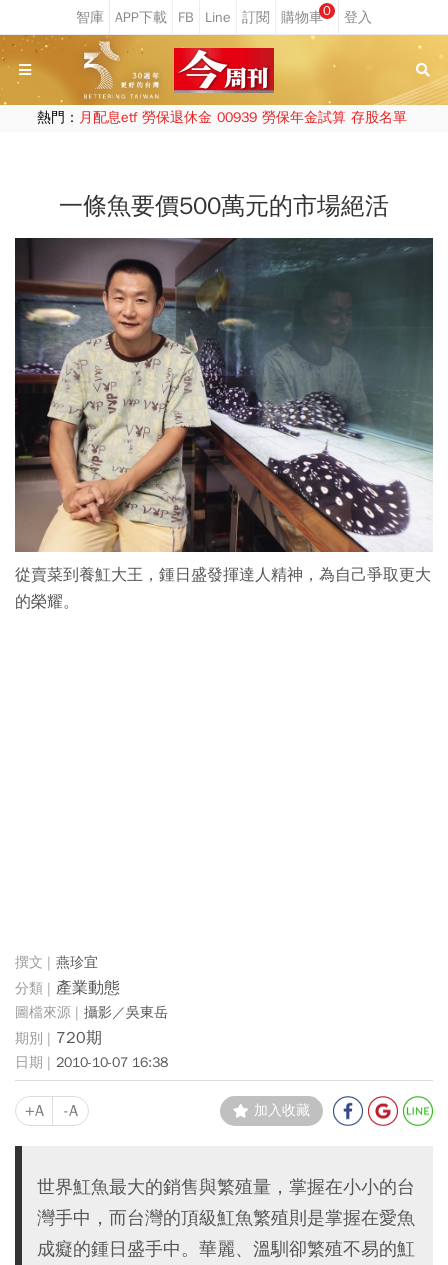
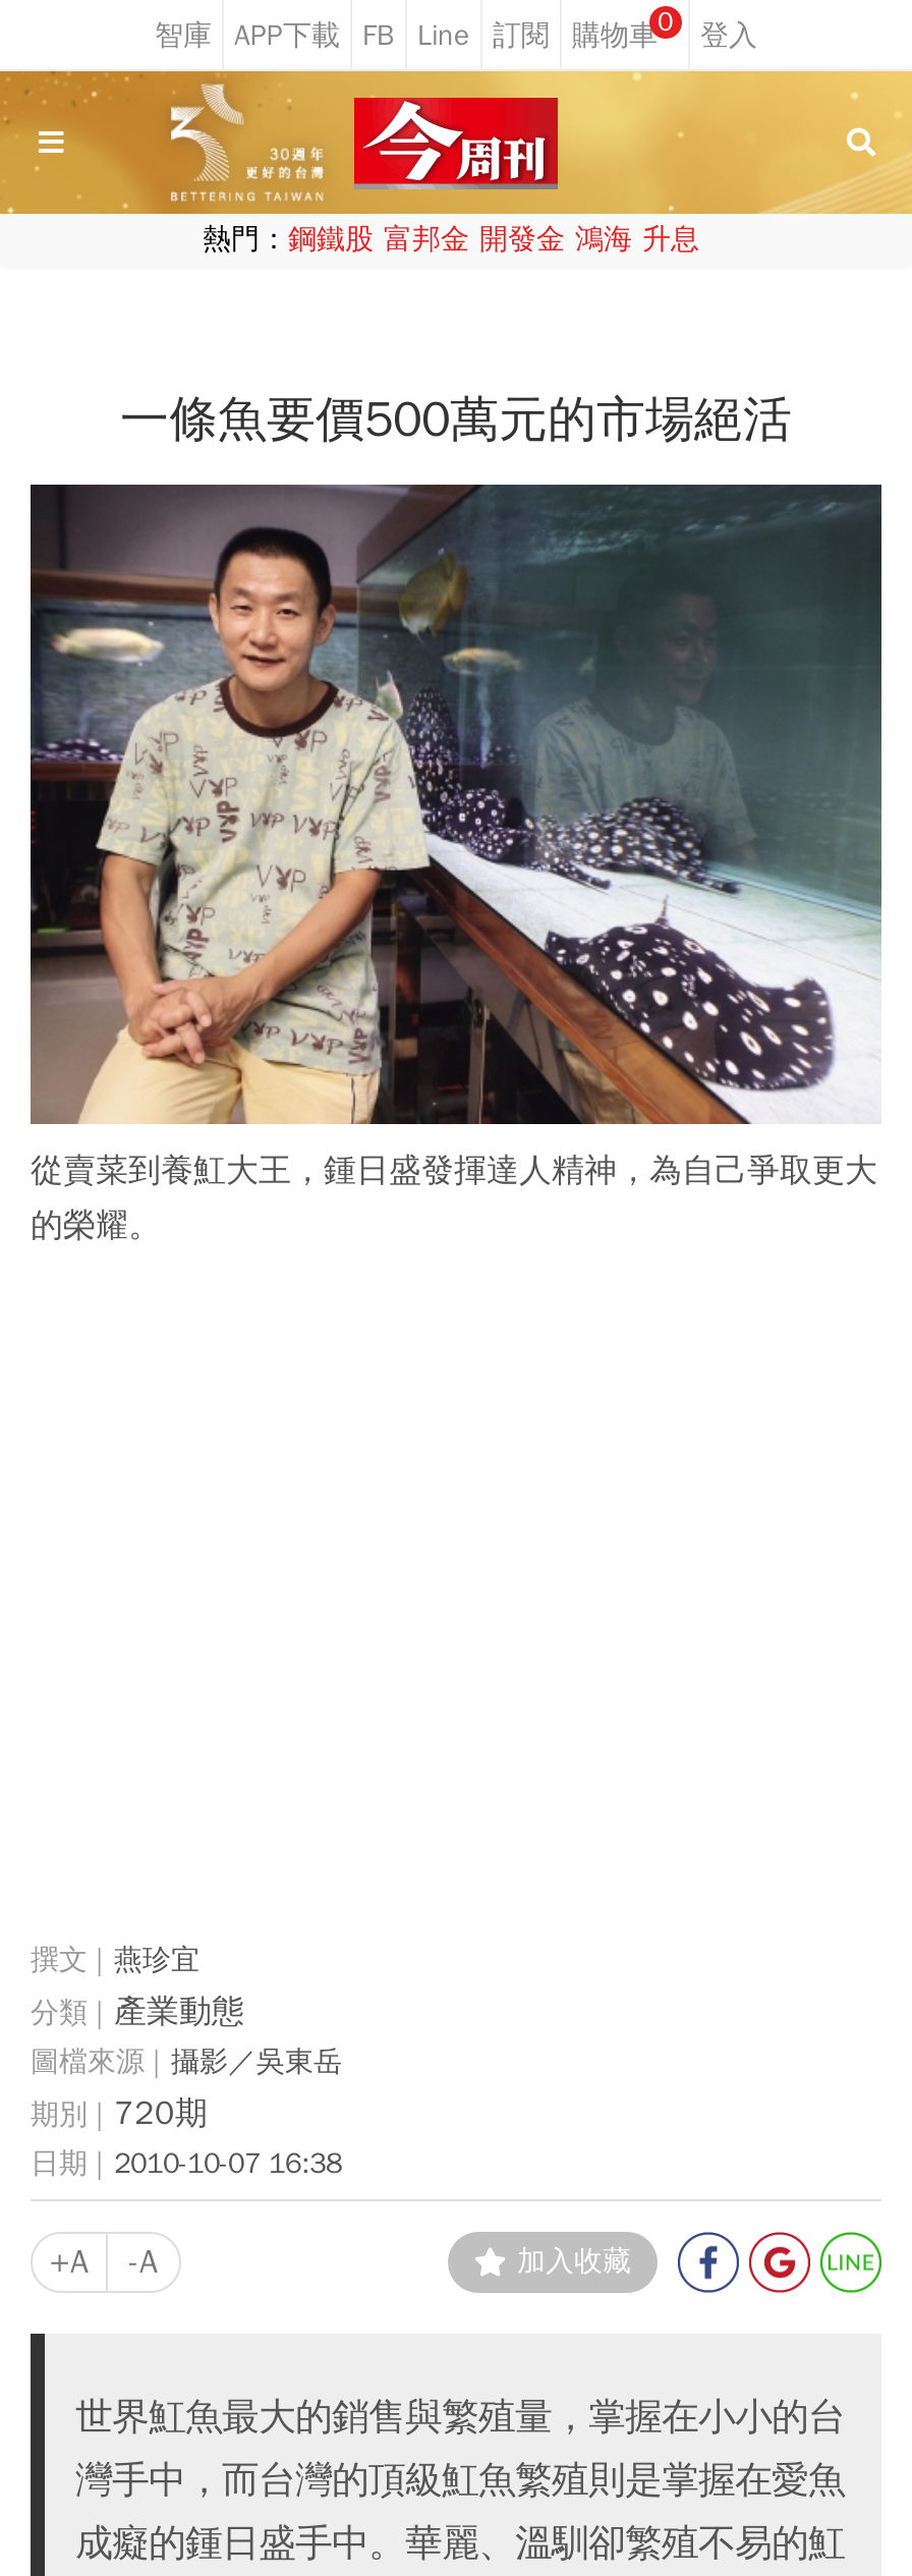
[36,109,406,126] 熱門：月配息etf 勞保退休金 00939 勞保年金試算 存股名單 -> [203,222,699,257] 熱門：鋼鐵股 富邦金 開發金 鴻海 升息

